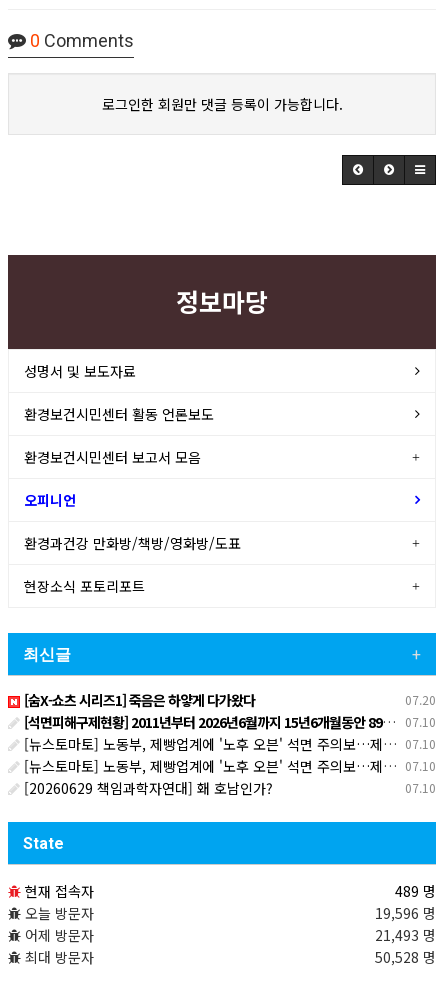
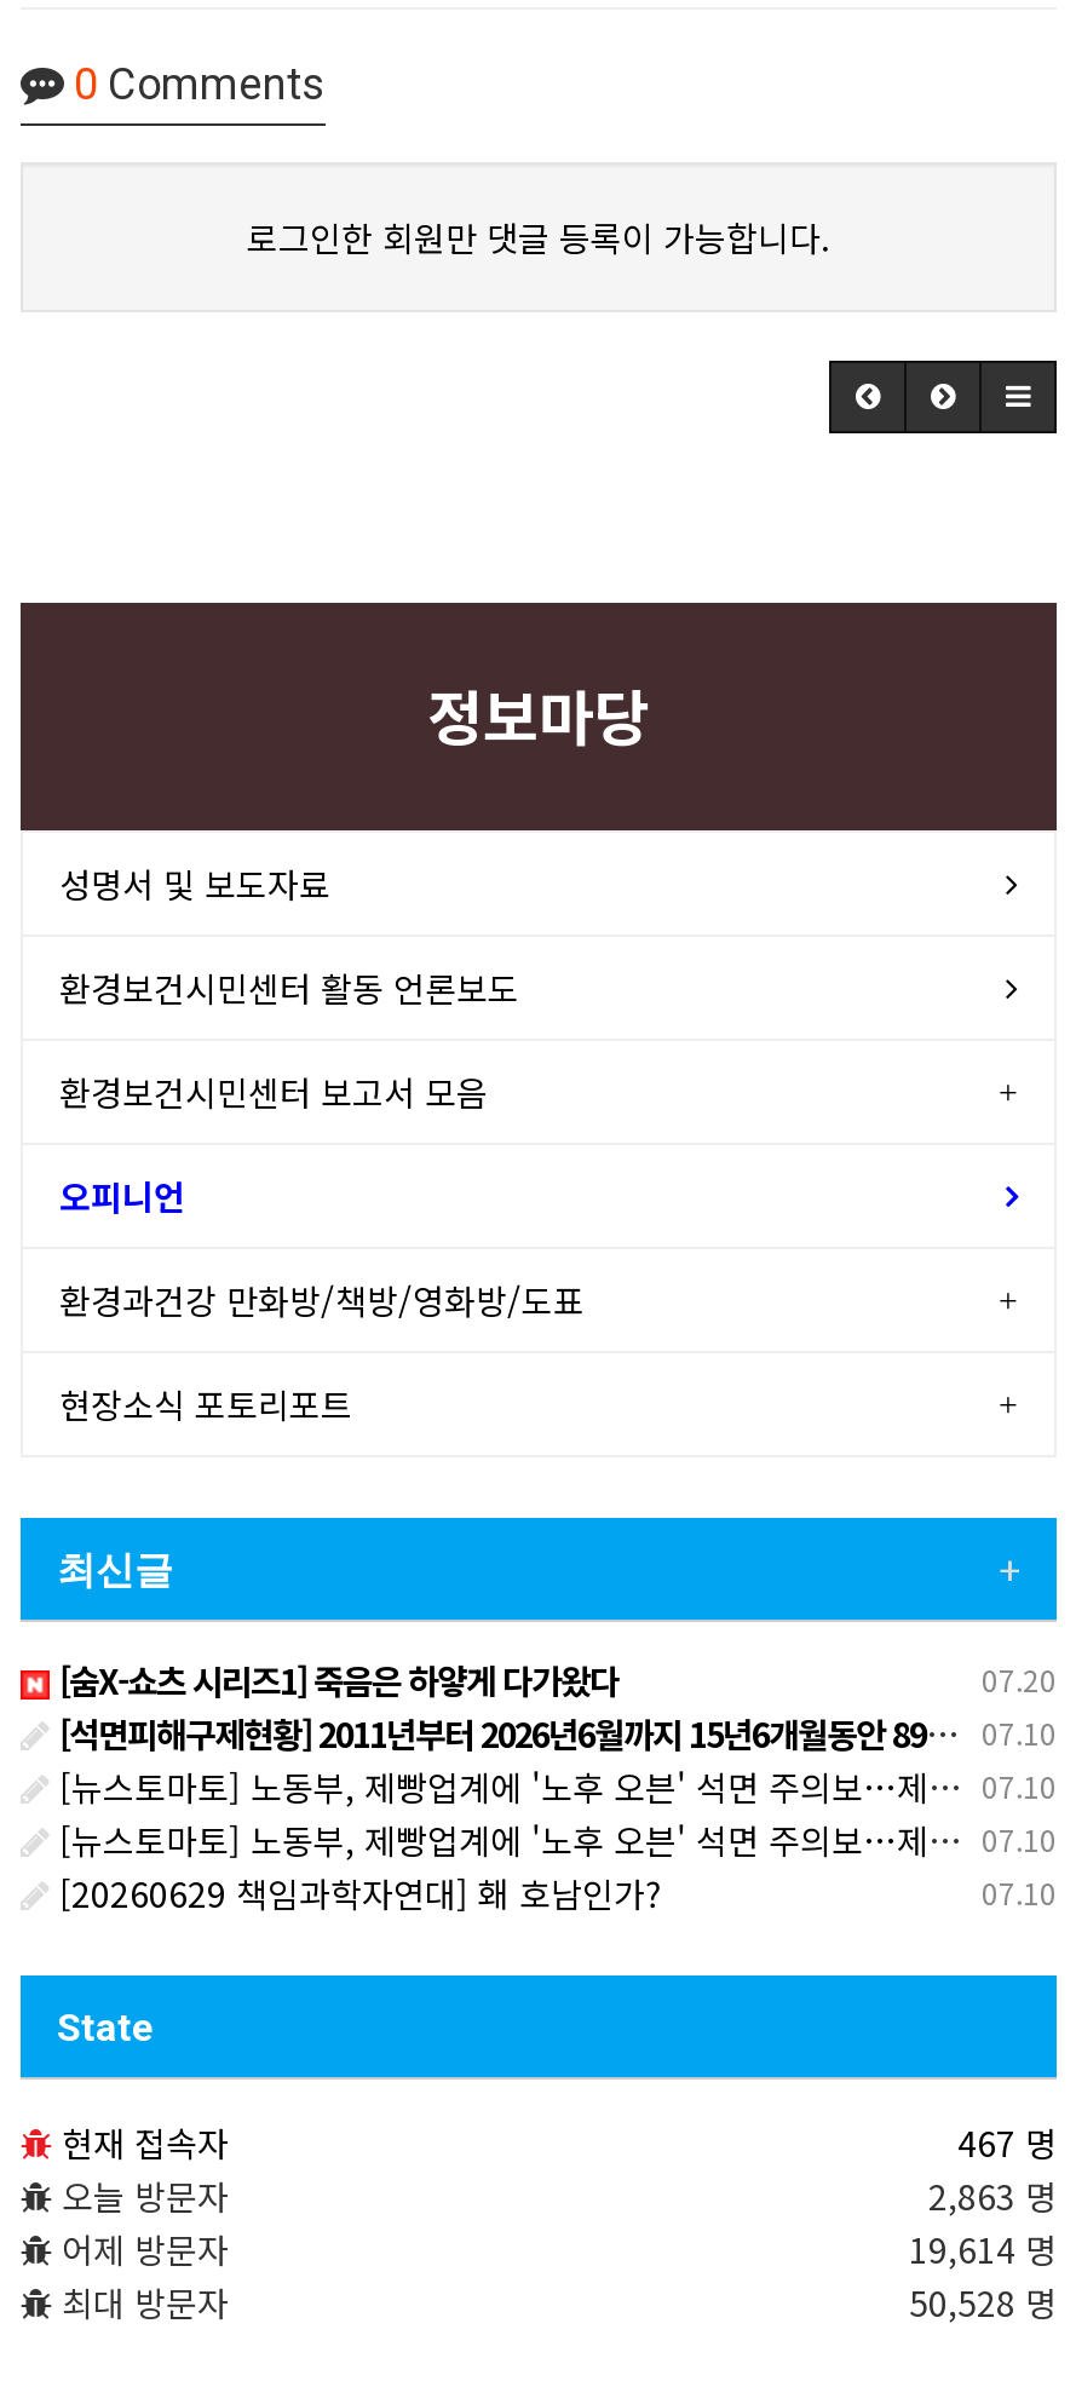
[395,881,436,901] 489 명 -> [957,2118,1057,2167] 467 명
[375,903,436,923] 19,596 명 -> [928,2172,1057,2220] 2,863 명
[375,925,436,945] 21,493 명 -> [909,2225,1057,2273] 19,614 명

